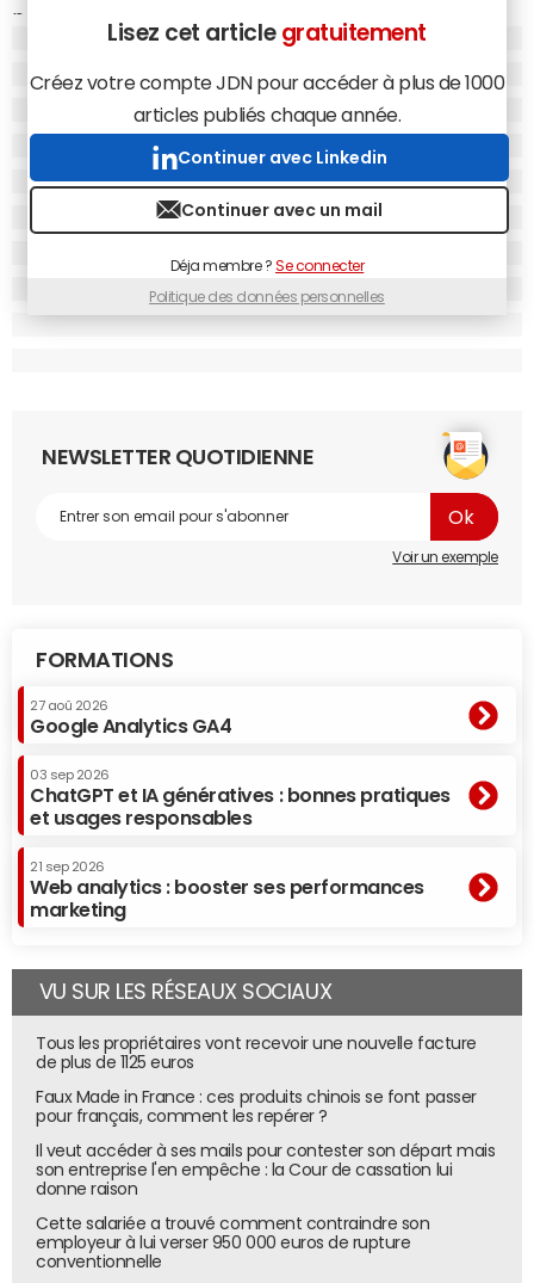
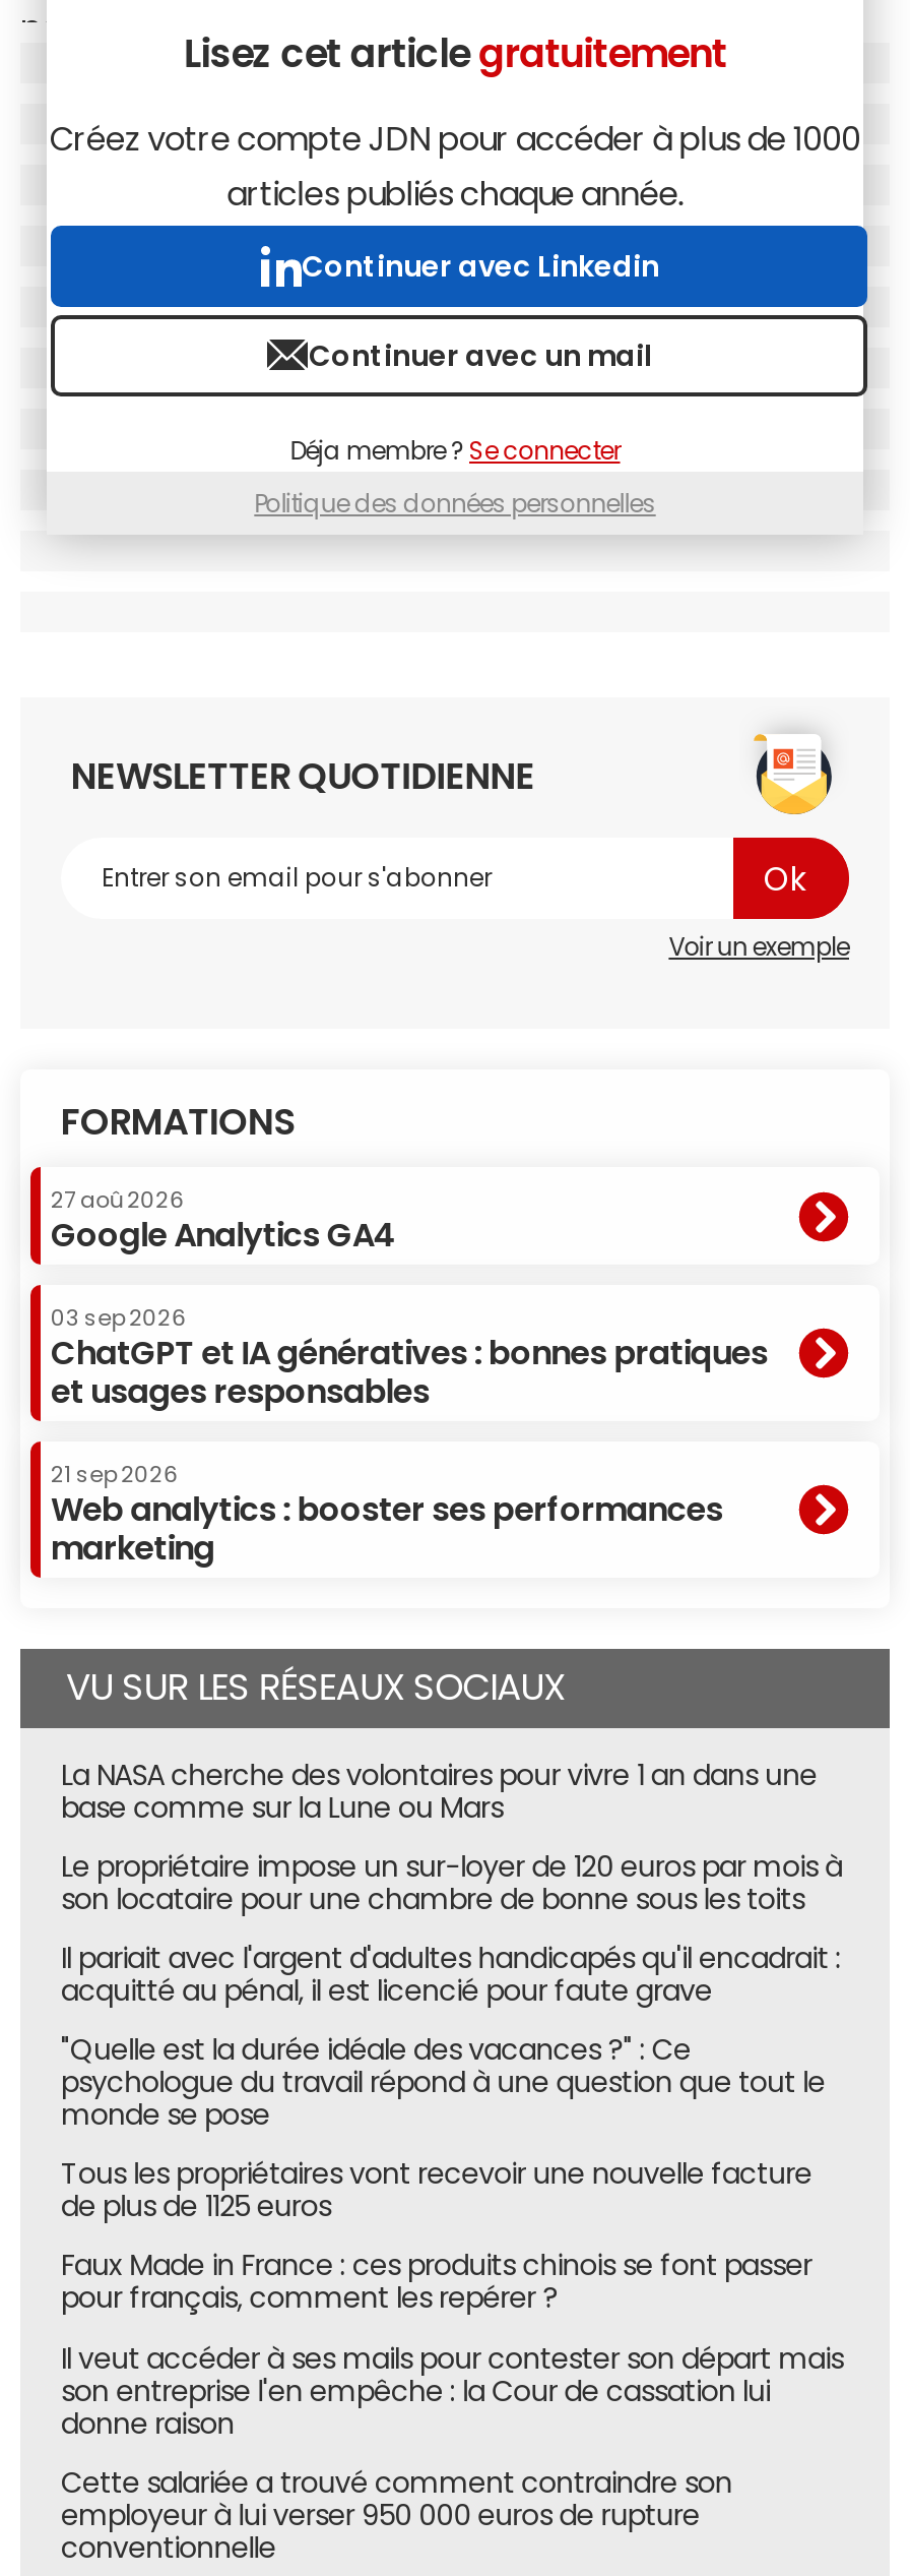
none -> [61,1760,842,2129] La NASA cherche des volontaires pour vivre 1 an dans une | base comme sur la Lune ou Mars | Le propriétaire impose un sur-loyer de 120 euros par mois à | son locataire pour une chambre de bonne sous les toits | Il pariait avec l'argent d'adultes handicapés qu'il encadrait : | acquitté au pénal, il est licencié pour faute grave | "Quelle est la durée idéale des vacances ?" : Ce | psychologue du travail répond à une question que tout le | monde se pose

